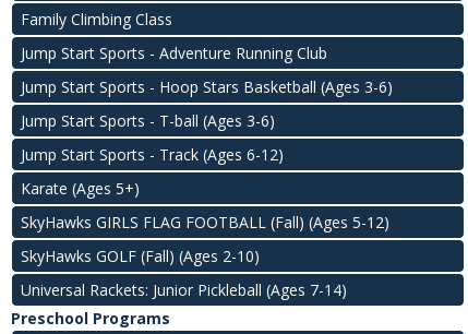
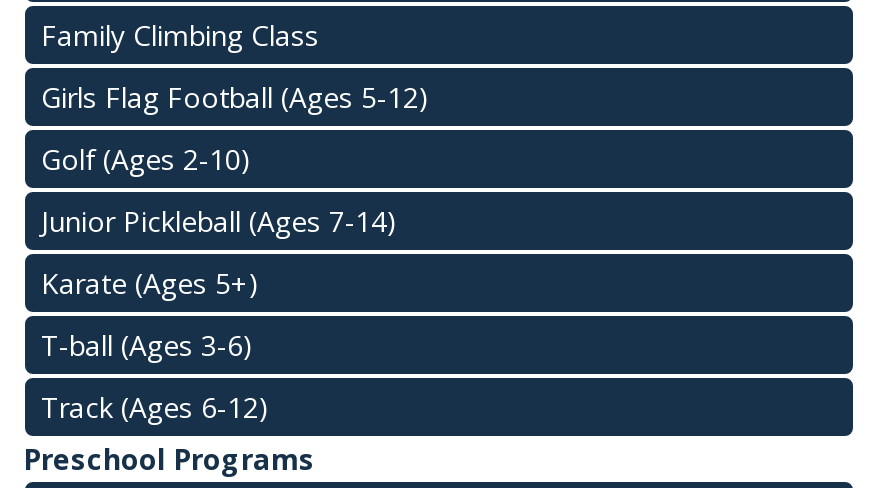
[21,43,393,165] Jump Start Sports - Adventure Running Club | Jump Start Sports - Hoop Stars Basketball (Ages 3-6) | Jump Start Sports - T-ball (Ages 3-6) | Jump Start Sports - Track (Ages 6-12) -> [41,79,429,241] Girls Flag Football (Ages 5-12) | Golf (Ages 2-10) | Junior Pickleball (Ages 7-14)
[21,212,389,301] SkyHawks GIRLS FLAG FOOTBALL (Fall) (Ages 5-12) | SkyHawks GOLF (Fall) (Ages 2-10) | Universal Rackets: Junior Pickleball (Ages 7-14) -> [41,327,269,427] T-ball (Ages 3-6) | Track (Ages 6-12)

